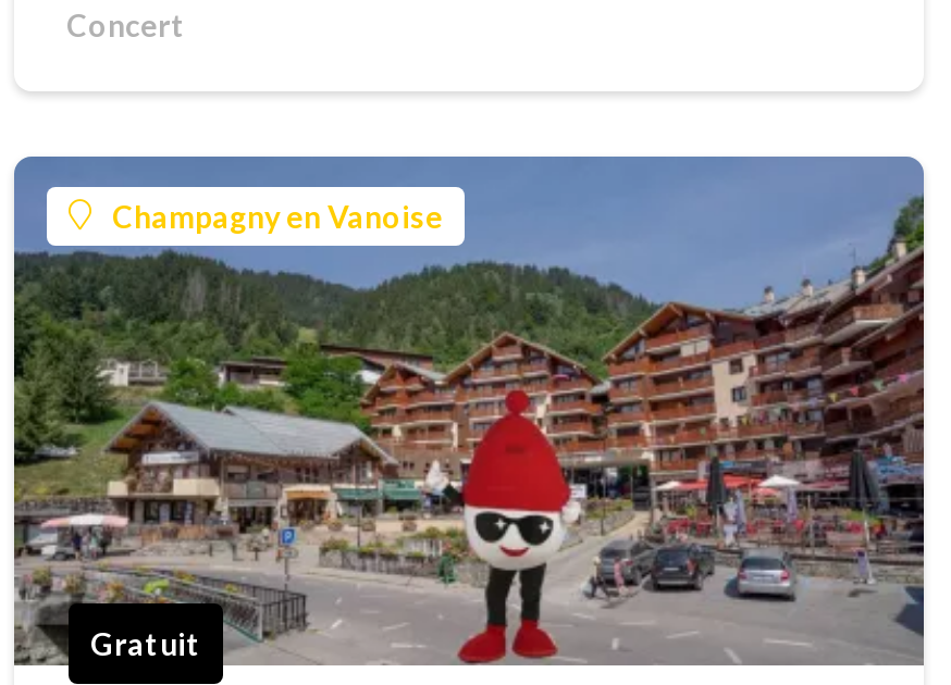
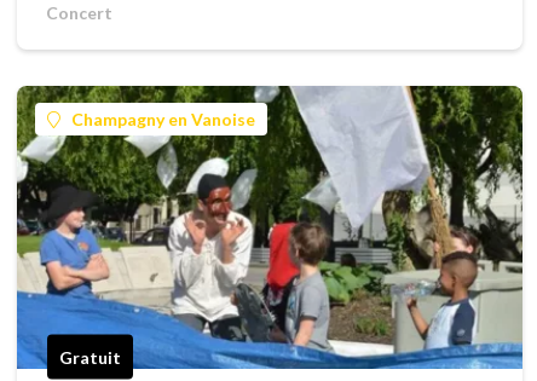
[12,154,926,668] [image] -> [16,85,524,370] [image]

